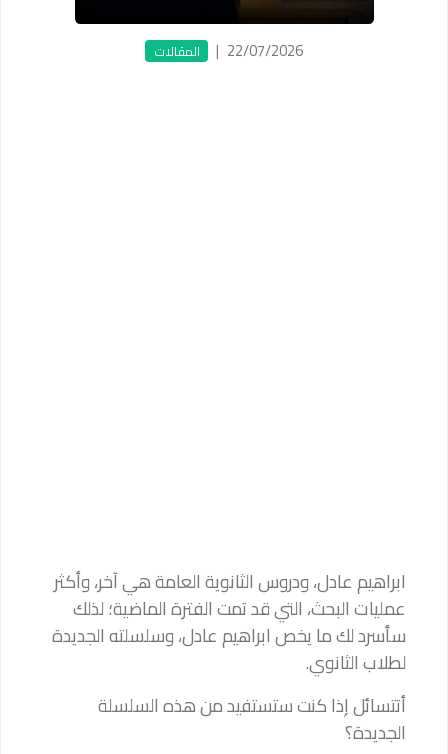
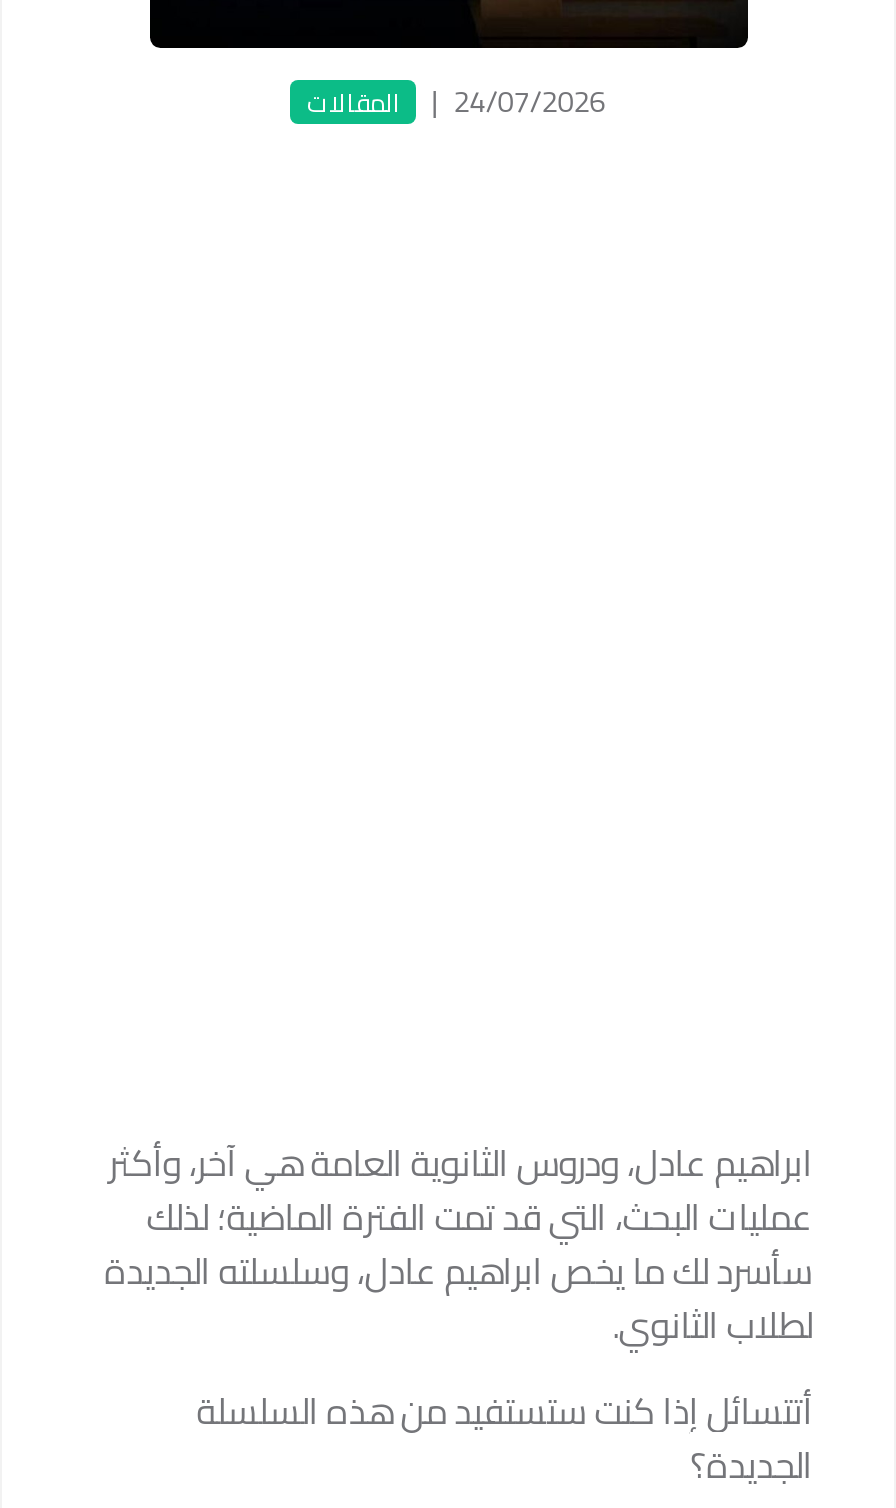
[227,36,303,65] 22/07/2026 -> [454,73,606,131] 24/07/2026

